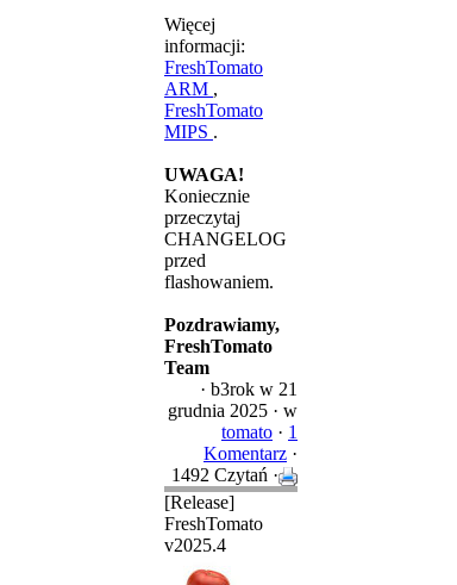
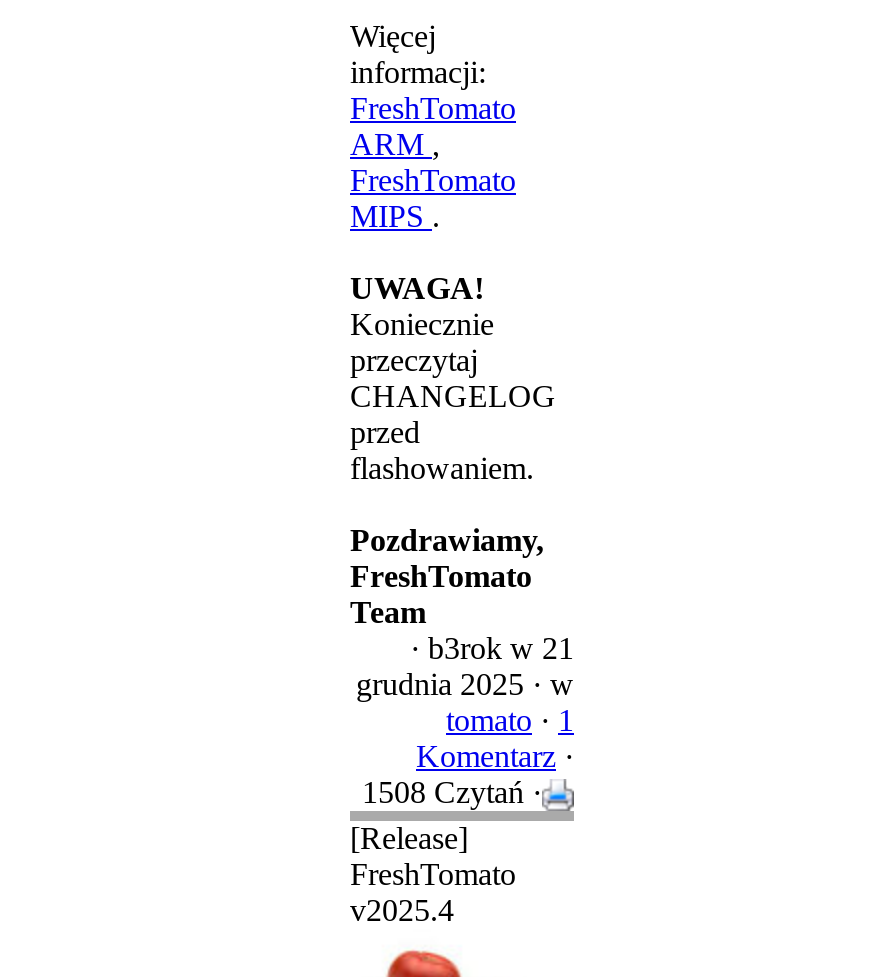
[171,465,278,485] 1492 Czytań · -> [362,775,542,809] 1508 Czytań ·

